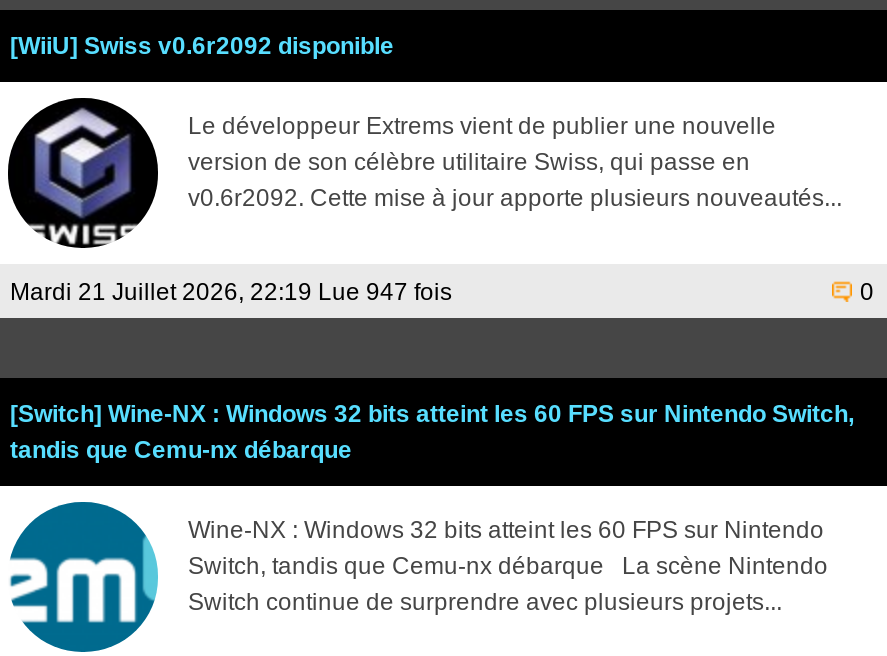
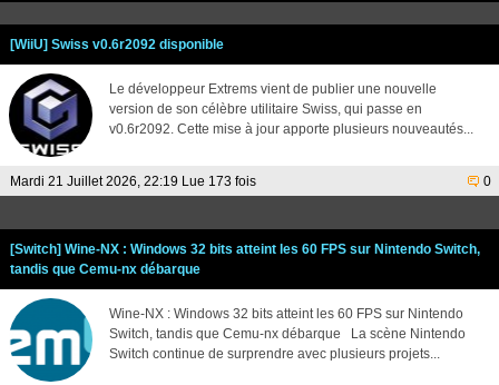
[10,278,452,306] Mardi 21 Juillet 2026, 22:19 Lue 947 fois -> [10,174,256,189] Mardi 21 Juillet 2026, 22:19 Lue 173 fois

